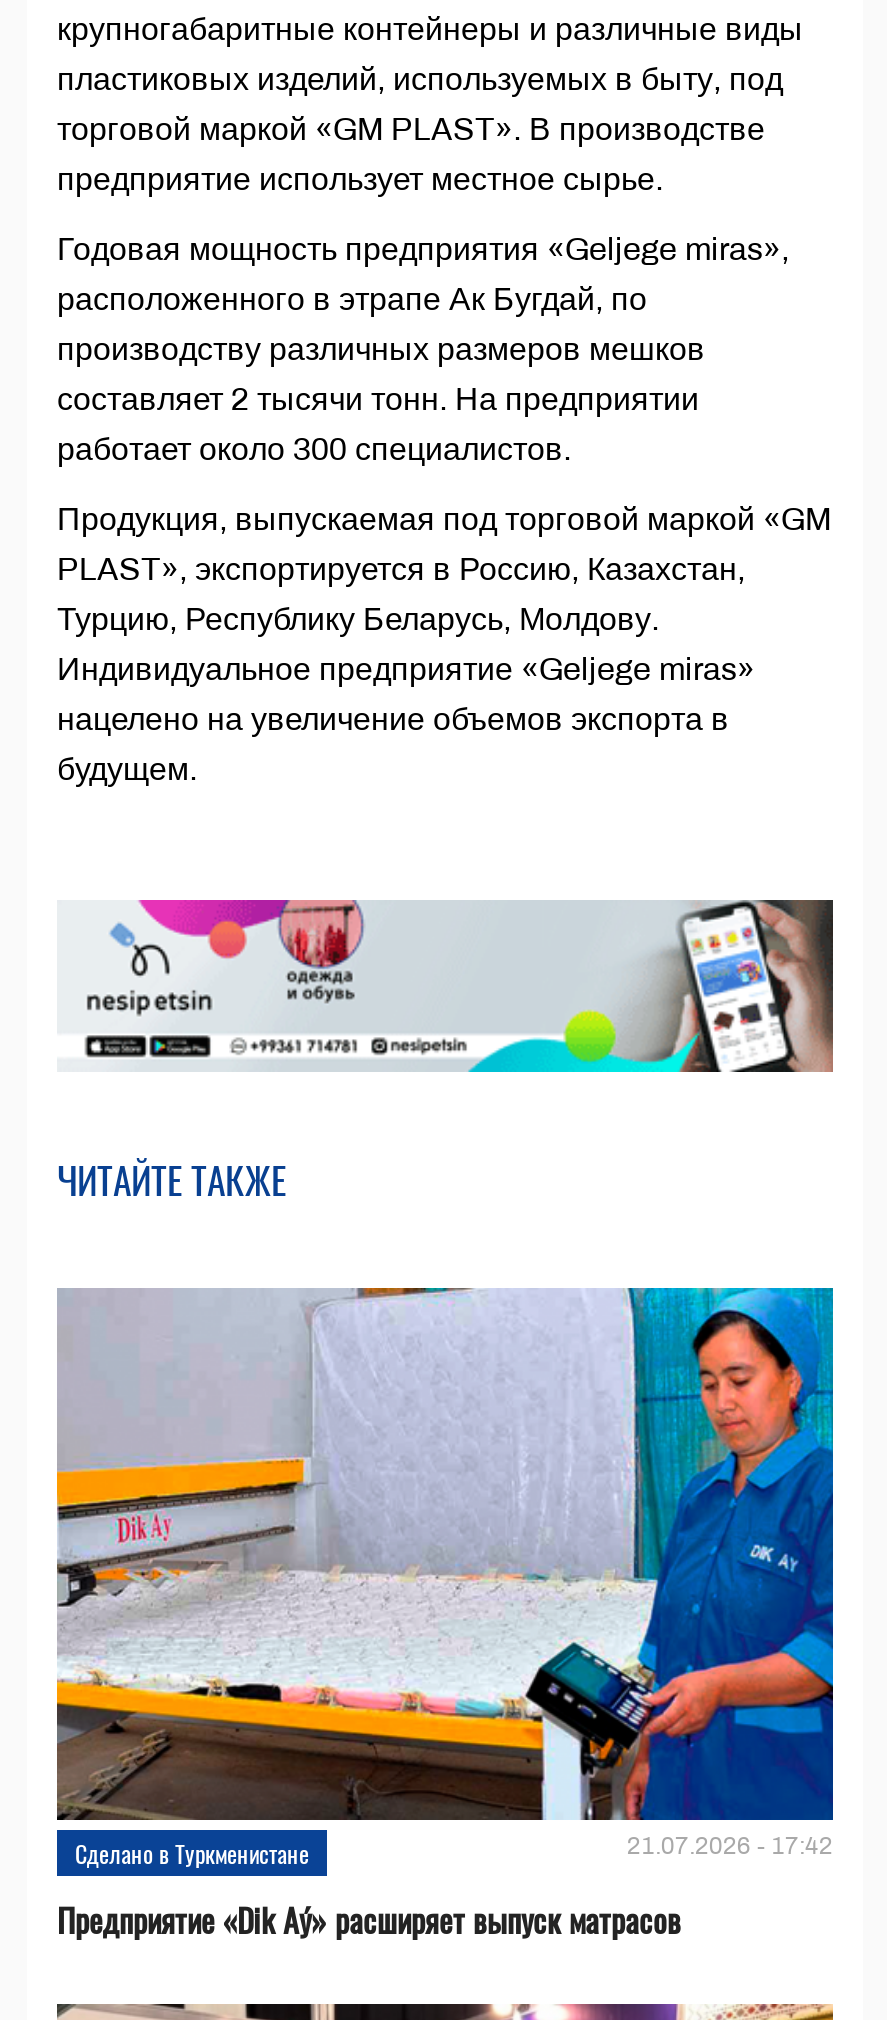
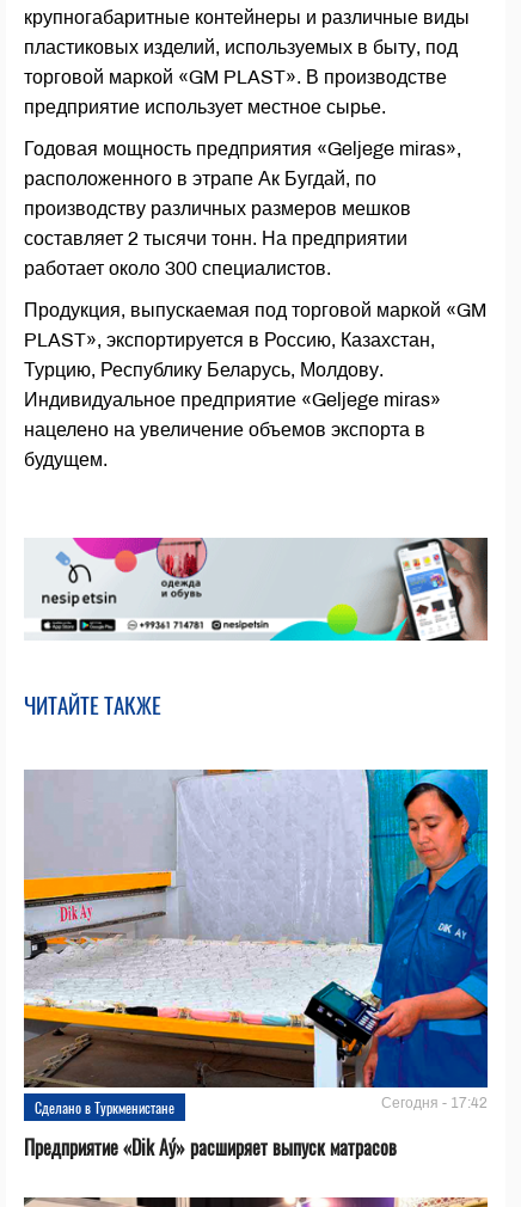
[627,1832,833,1860] 21.07.2026 - 17:42 -> [381,1095,488,1111] Сегодня - 17:42

